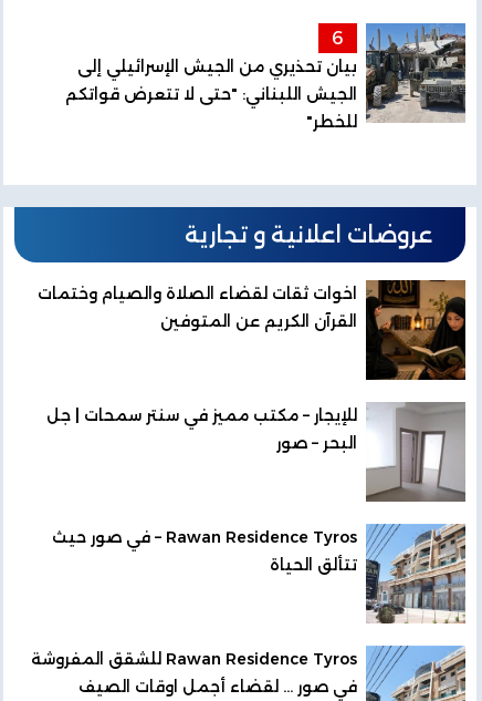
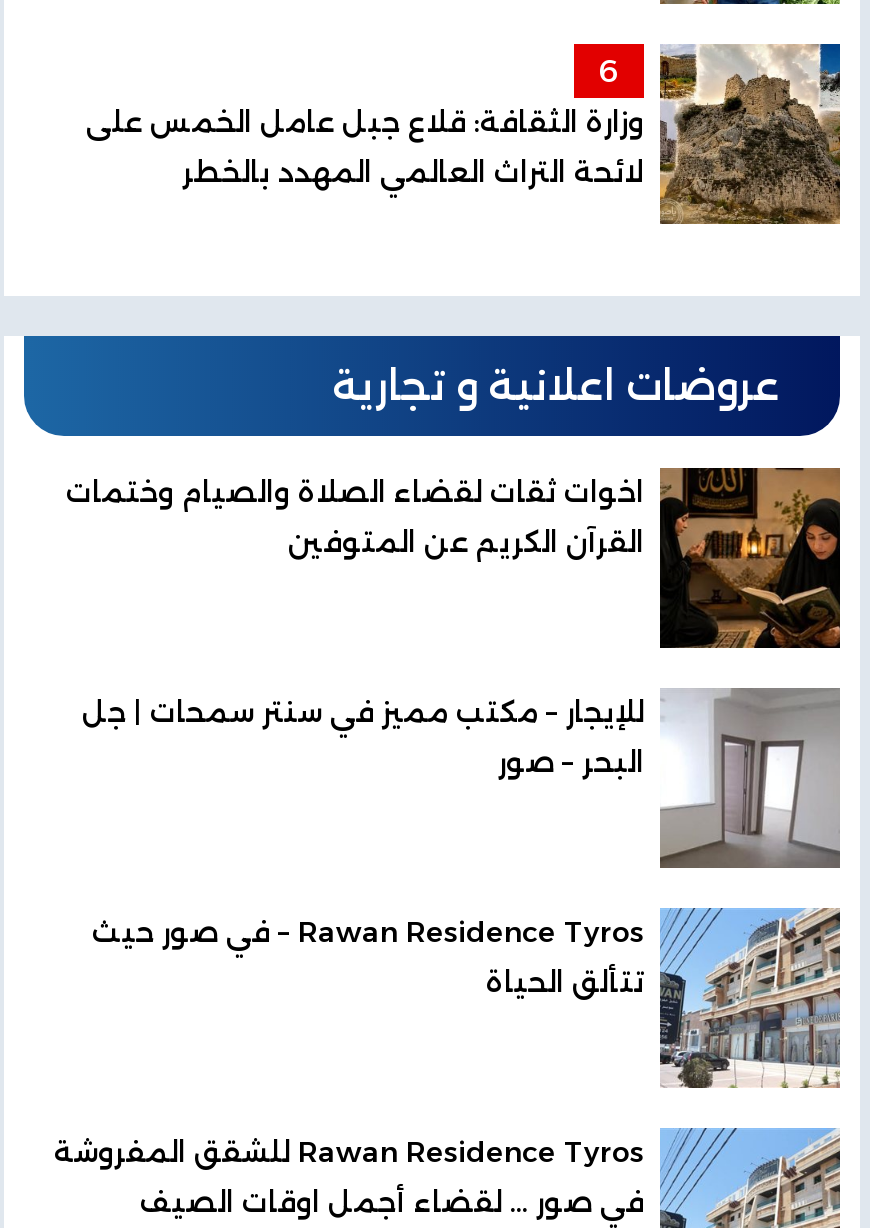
[65,22,465,131] [image] | بيان تحذيري من الجيش الإسرائيلي إلى | الجيش اللبناني: "حتى لا تتعرض قواتكم | للخطر" -> [86,44,840,224] [image] | وزارة الثقافة: قلاع جبل عامل الخمس على | لائحة التراث العالمي المهدد بالخطر

